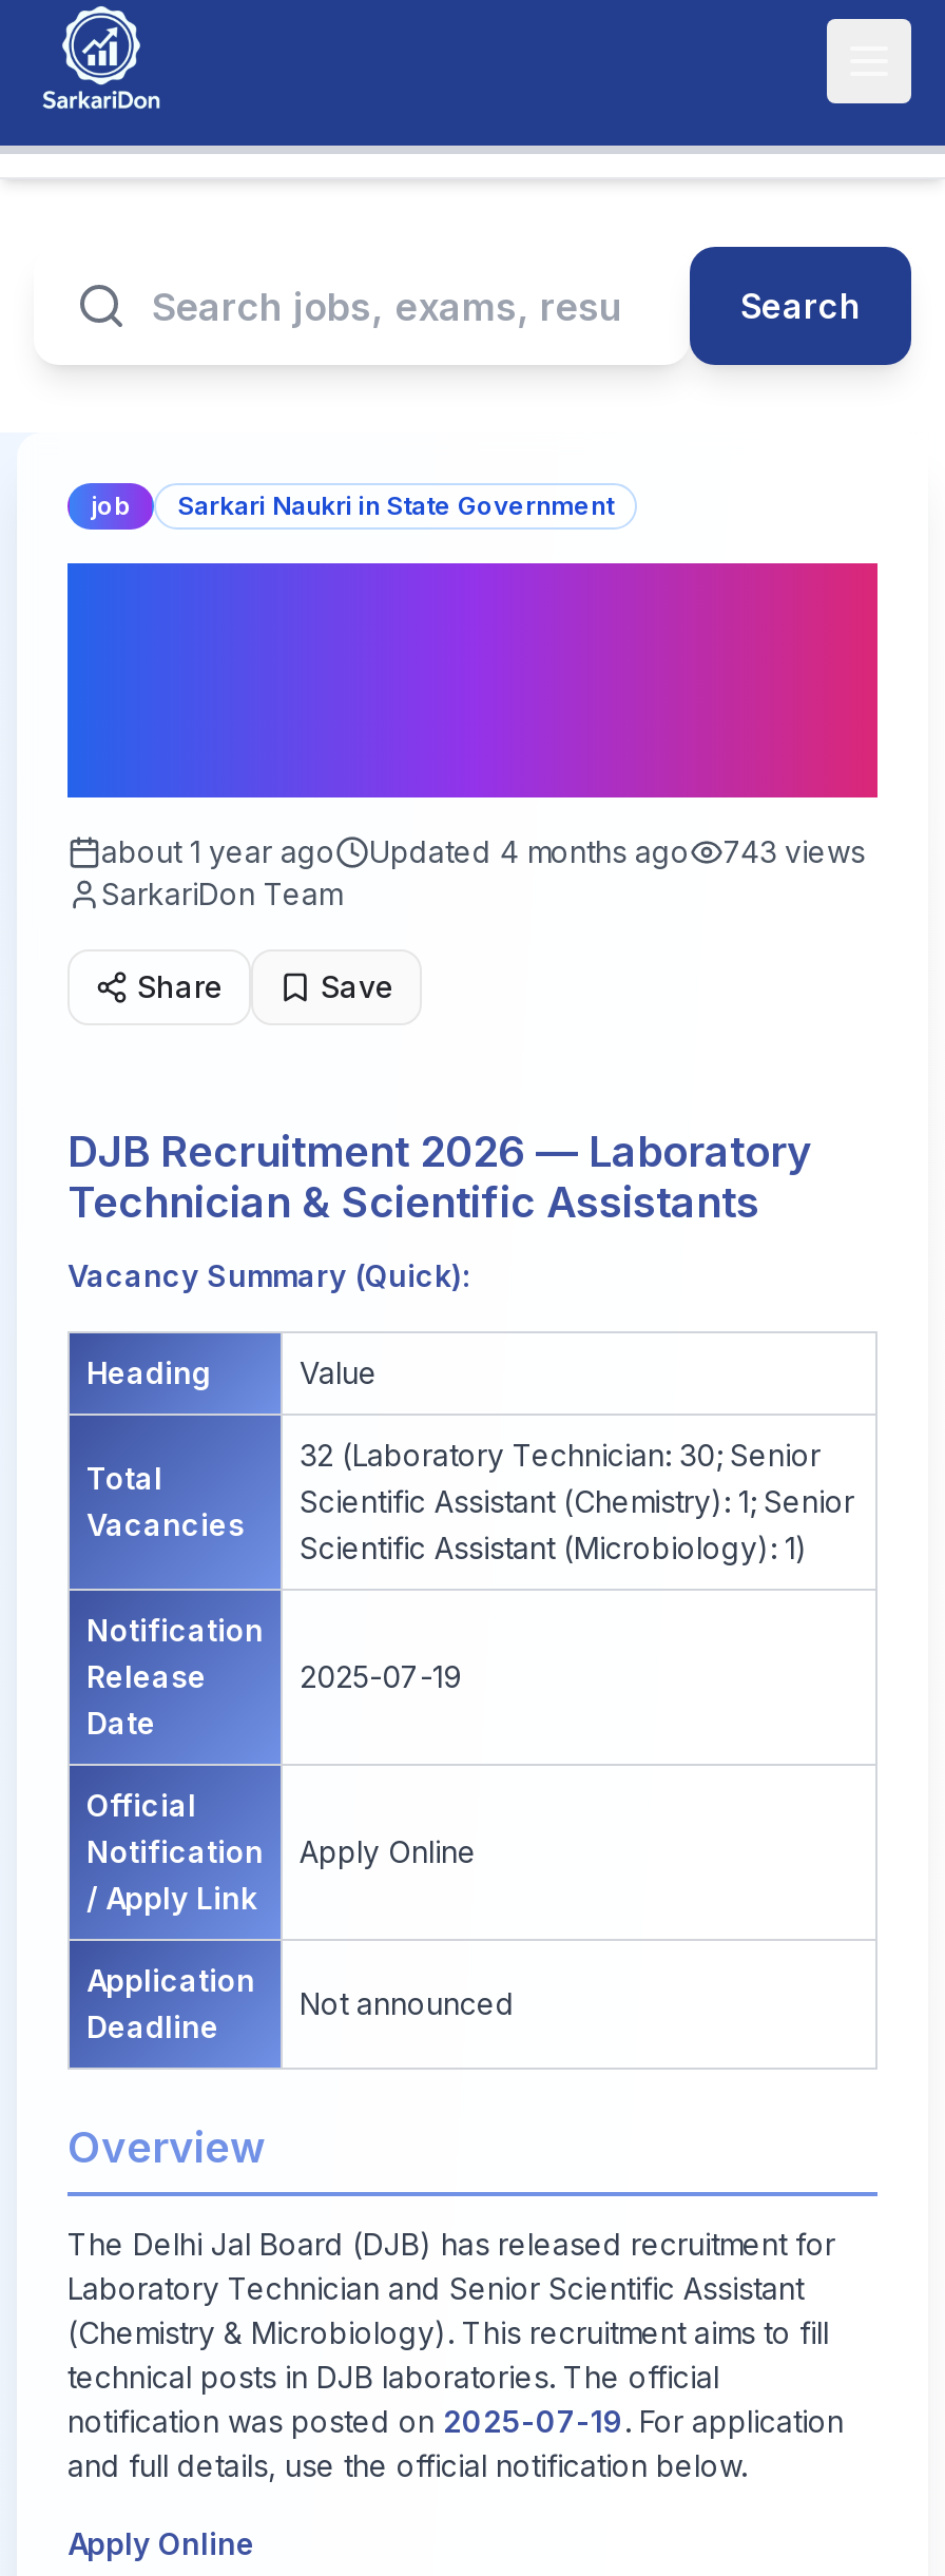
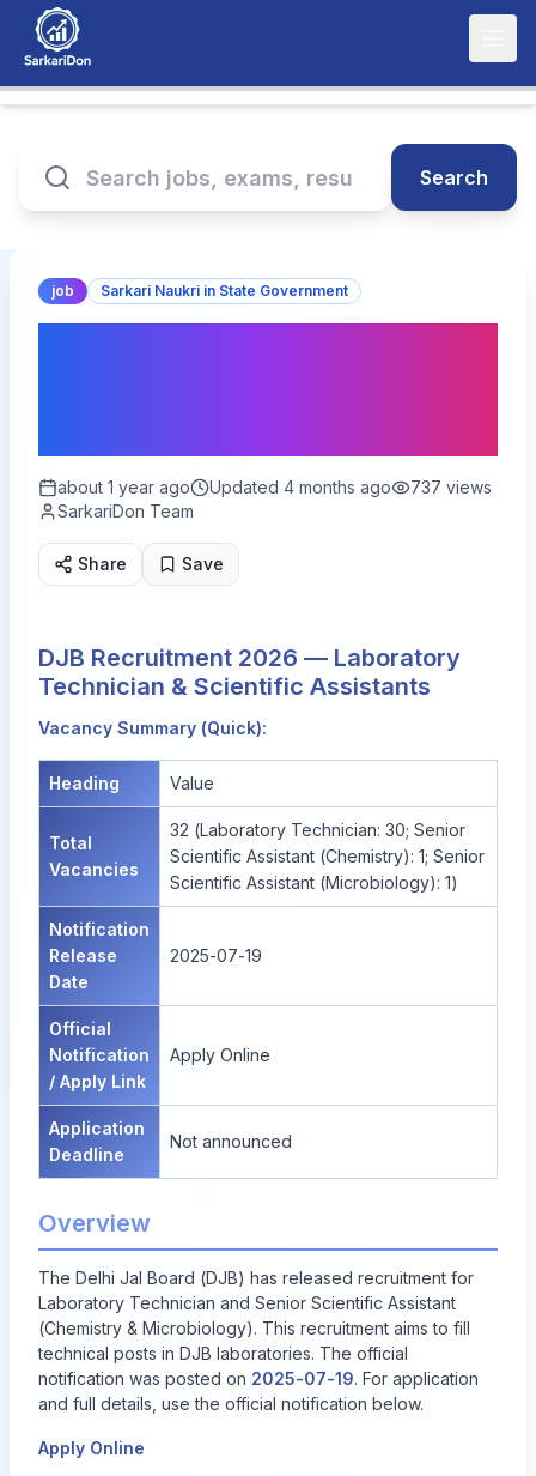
[101,833,865,869] about 1 year ago Updated 4 months ago 743 views -> [57,477,492,497] about 1 year ago Updated 4 months ago 737 views

